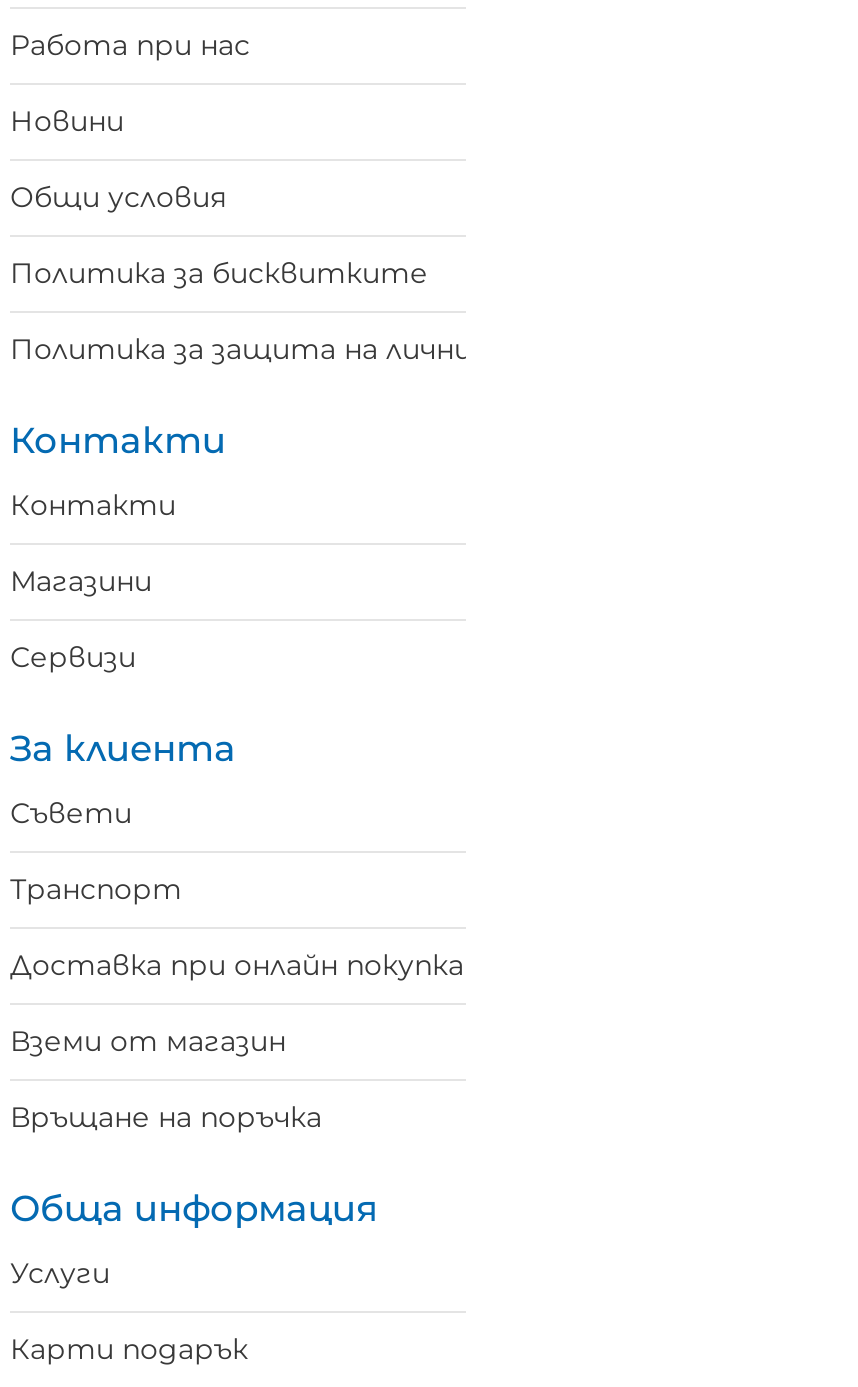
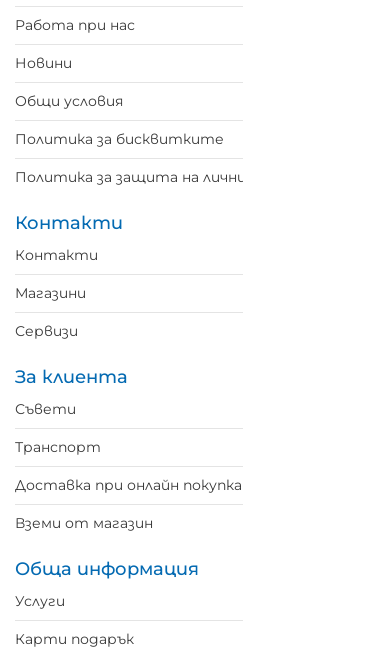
[10,1100,322,1136] Връщане на поръчка -> none

